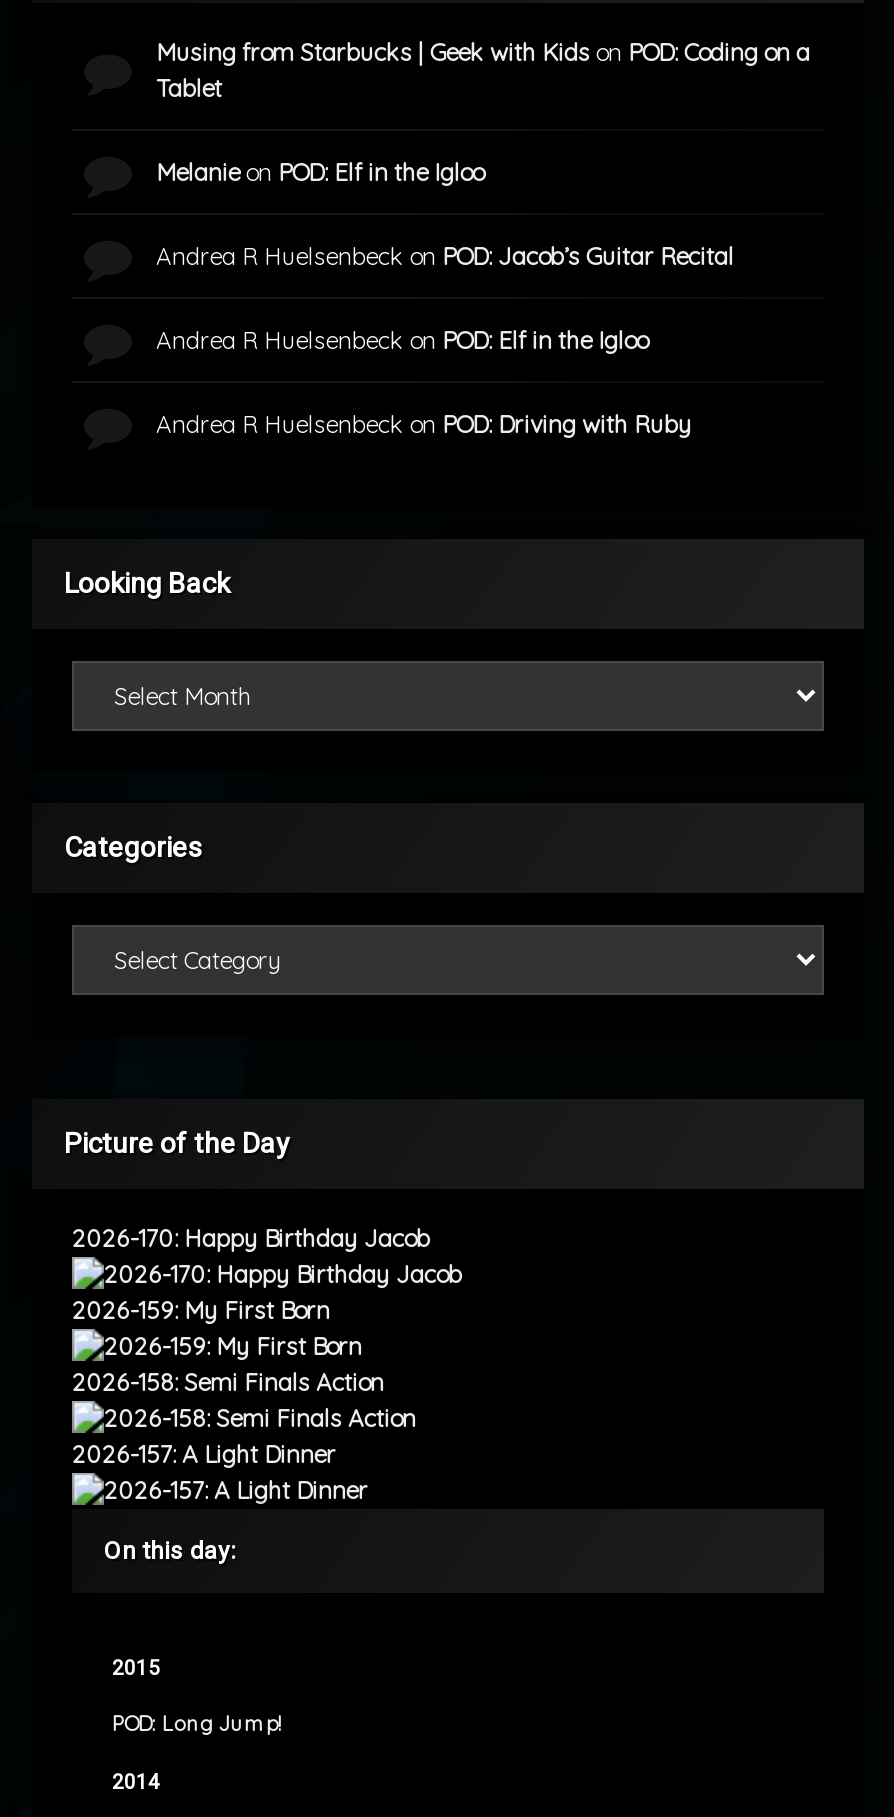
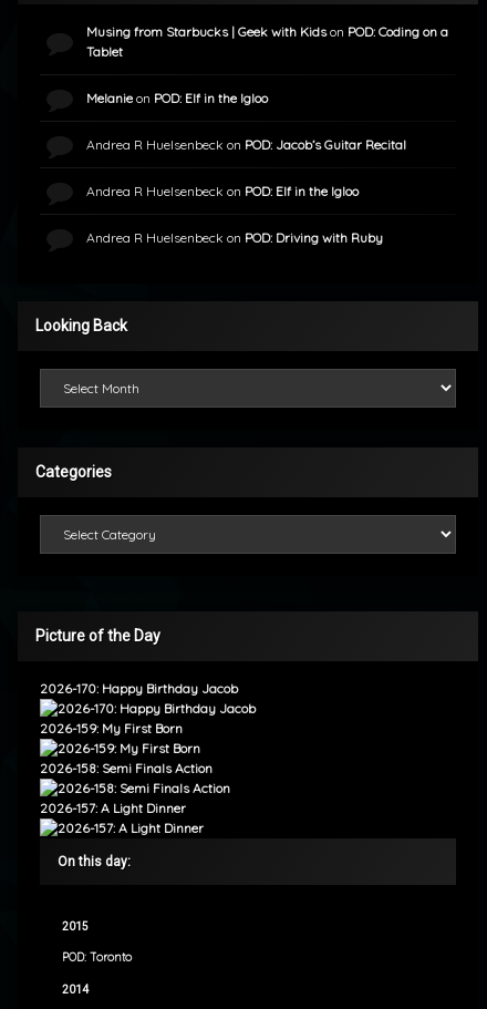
[112,1711,280,1737] POD: Long Jump! -> [62,951,132,965] POD: Toronto

